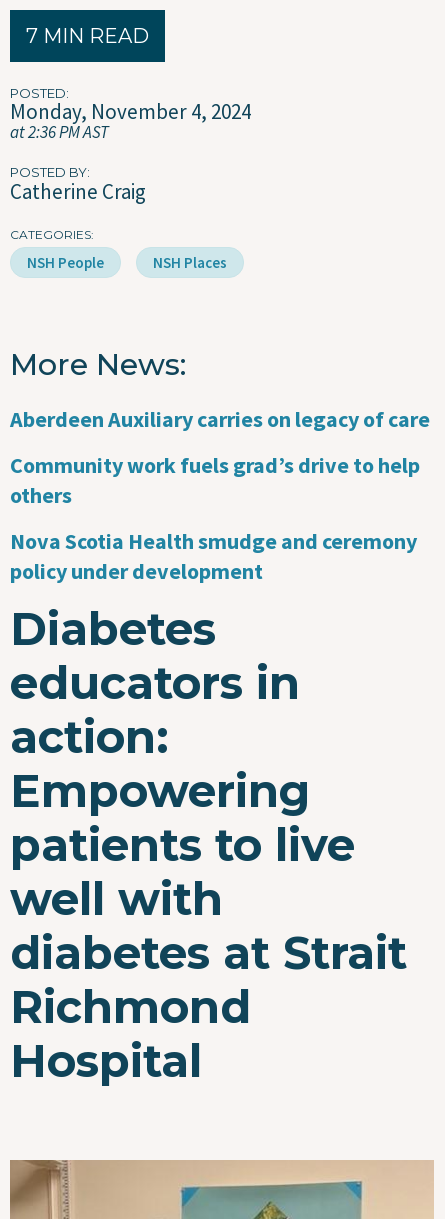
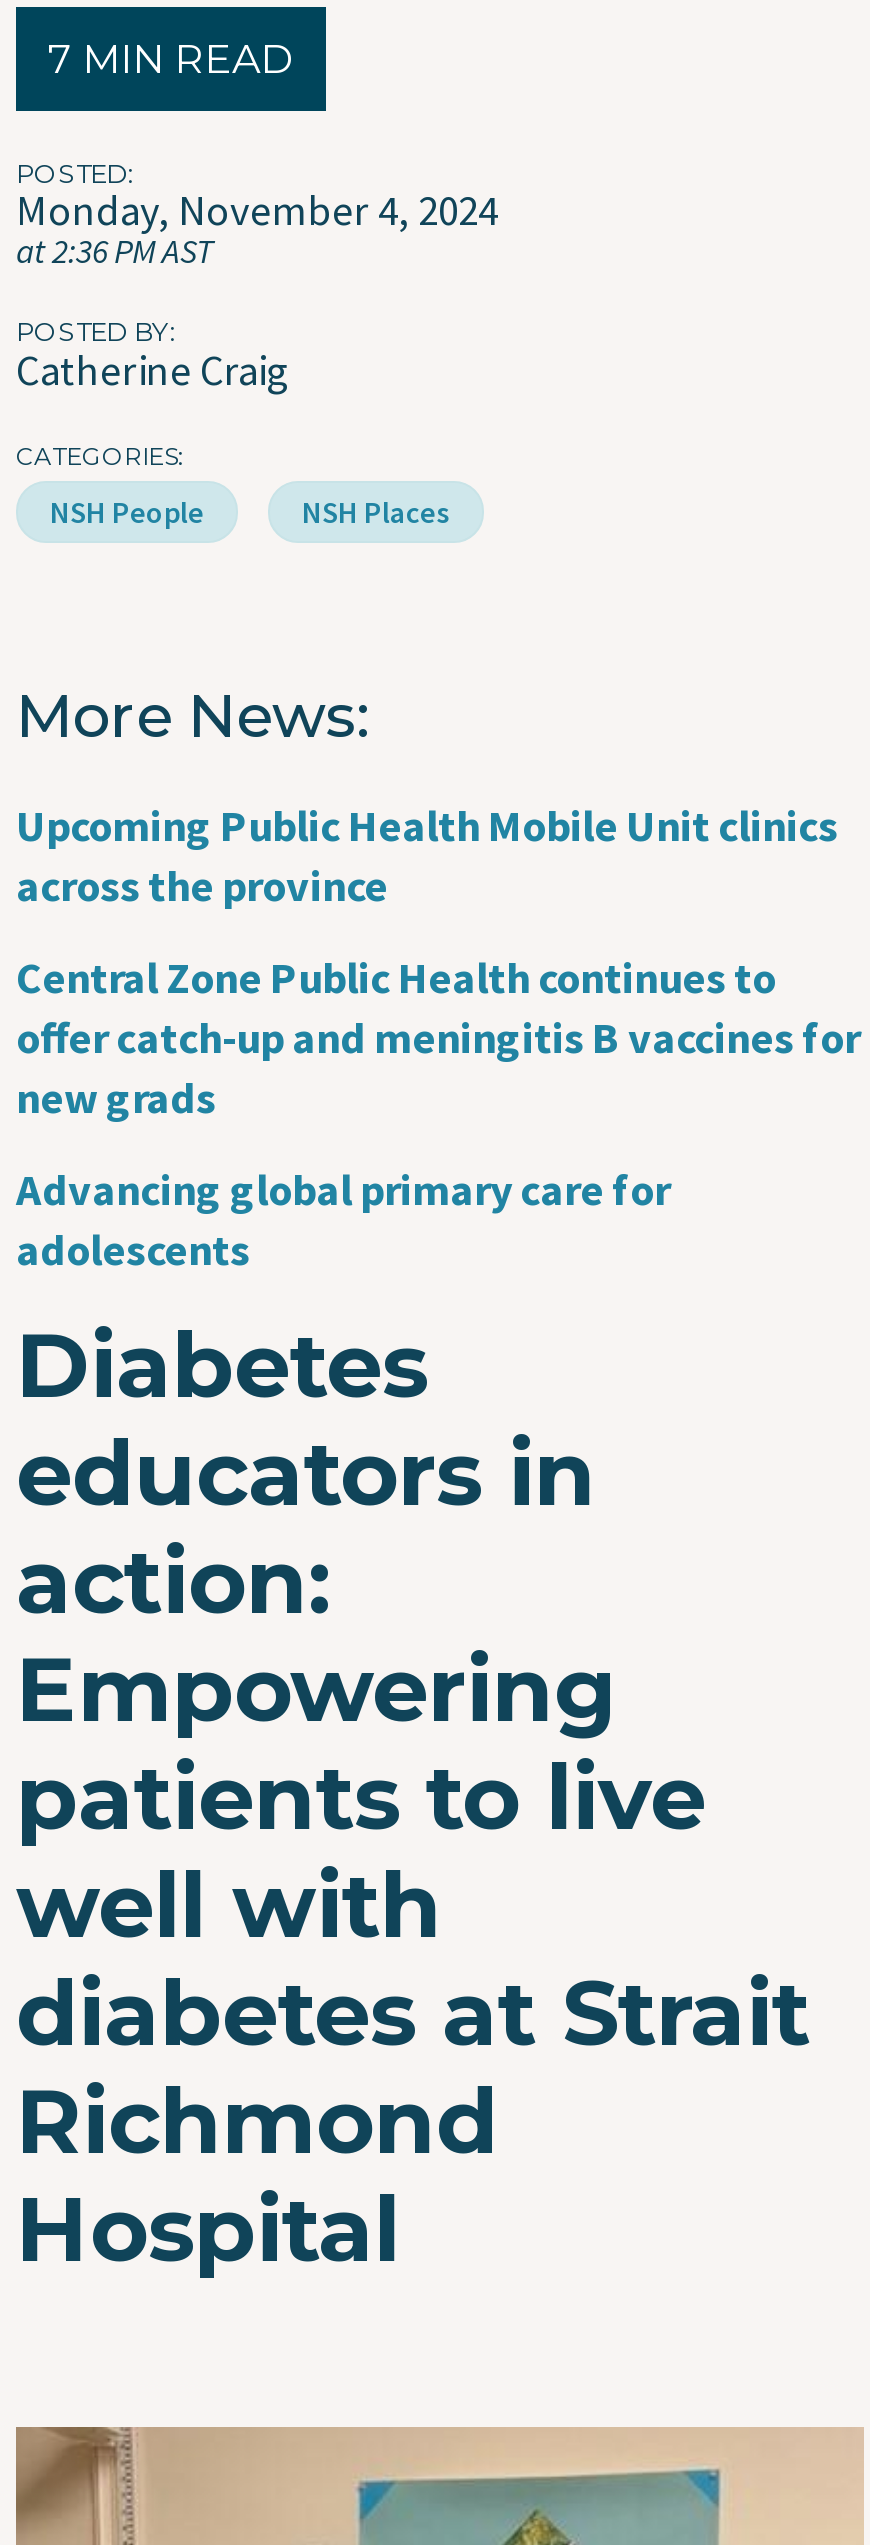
[10,405,430,433] Aberdeen Auxiliary carries on legacy of care -> [16,797,838,913] Upcoming Public Health Mobile Unit clinics | across the province
[10,451,420,509] Community work fuels grad’s drive to help | others -> [16,949,860,1125] Central Zone Public Health continues to | offer catch-up and meningitis B vaccines for | new grads
[10,527,417,585] Nova Scotia Health smudge and ceremony | policy under development -> [16,1161,670,1277] Advancing global primary care for | adolescents

